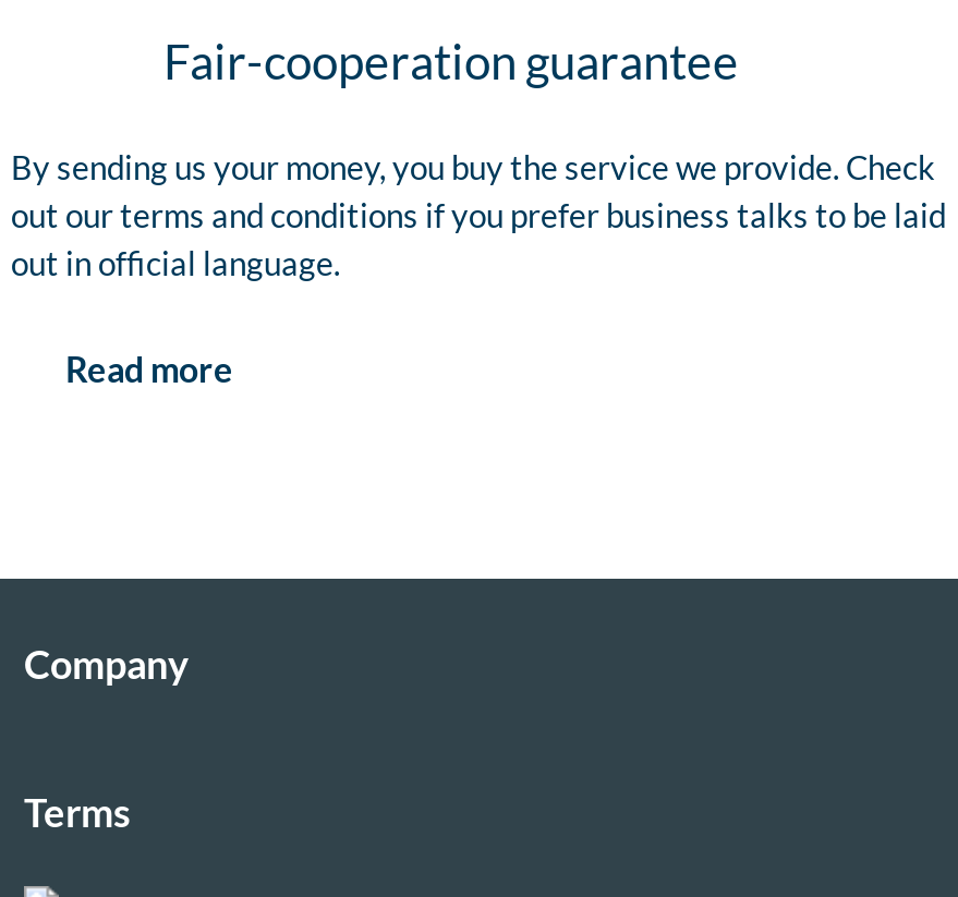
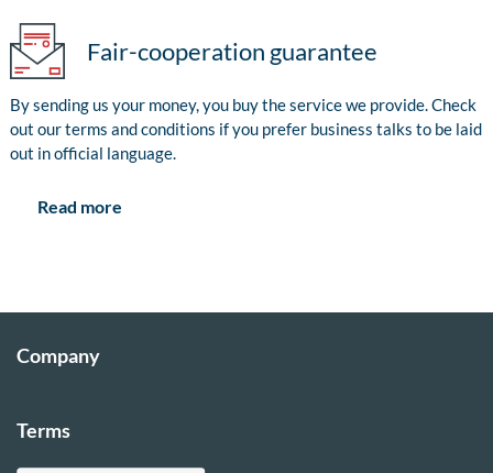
none -> [9,22,66,80] [image]

